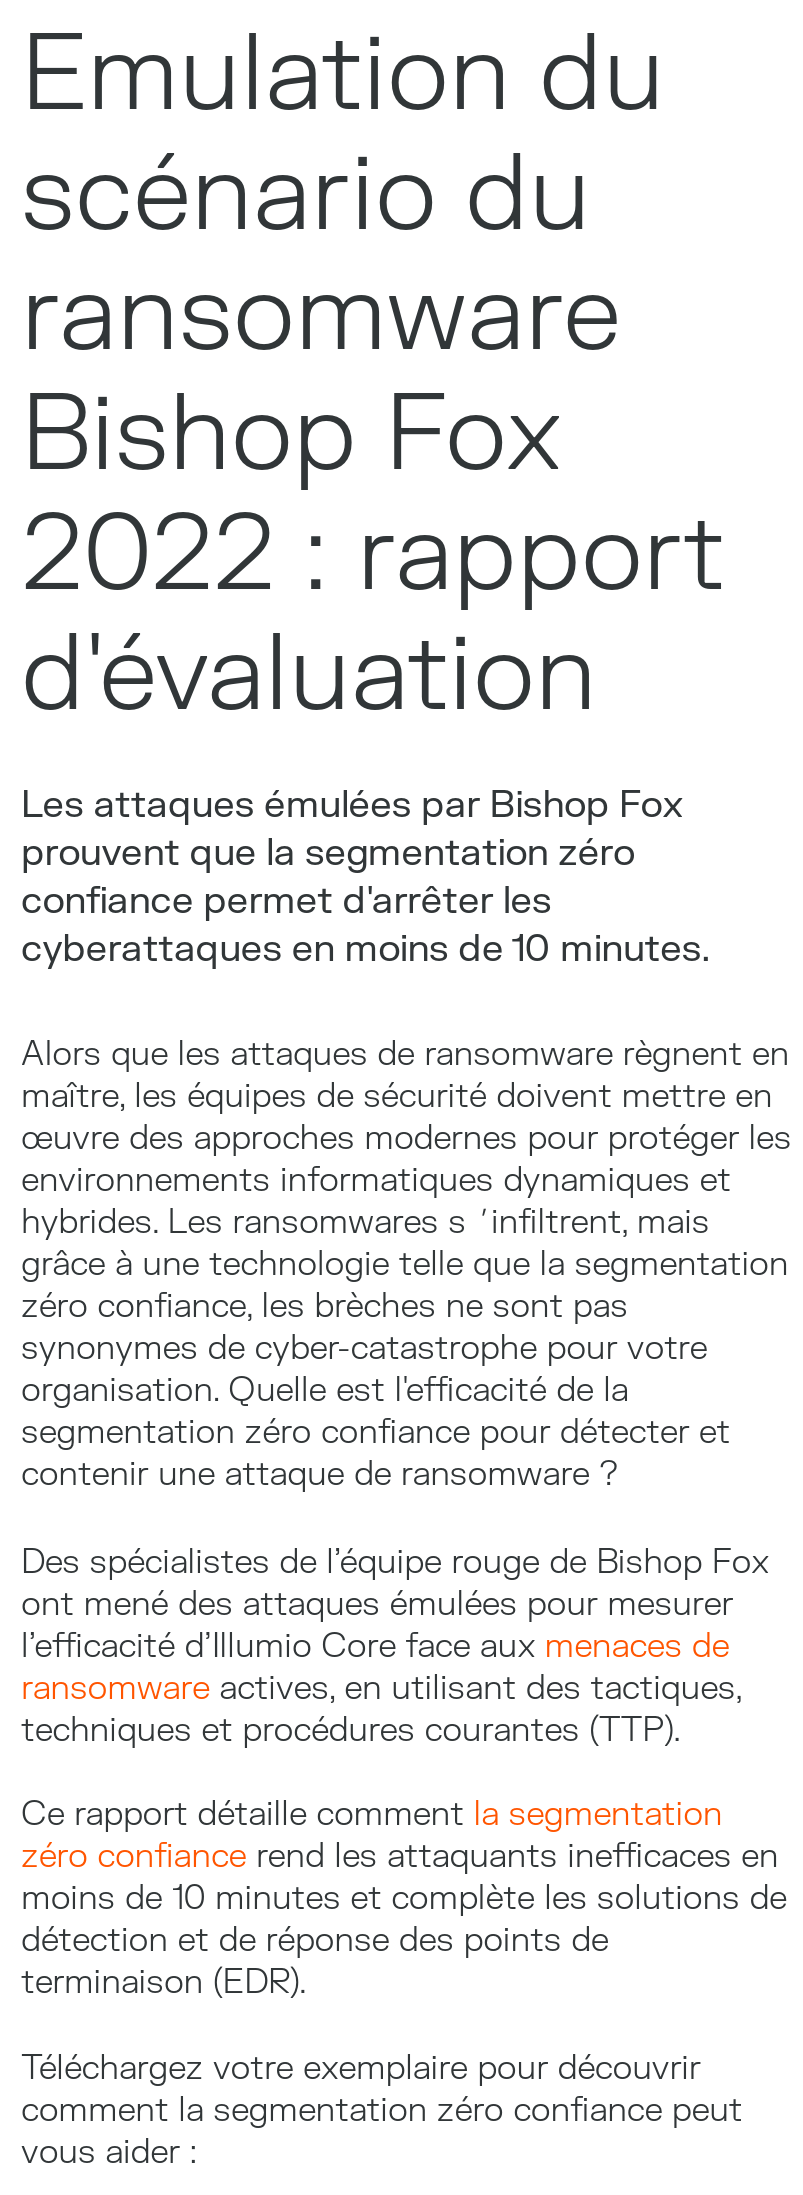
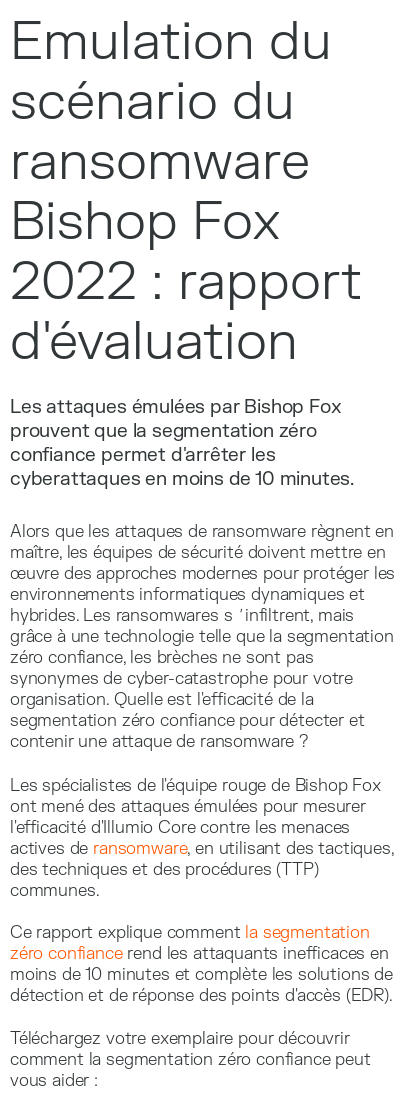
[21,1540,769,1582] Des spécialistes de l’équipe rouge de Bishop Fox -> [10,775,381,796] Les spécialistes de l'équipe rouge de Bishop Fox
[21,1624,741,1750] l’efficacité d’Illumio Core face aux menaces de | ransomware actives, en utilisant des tactiques, | techniques et procédures courantes (TTP). -> [10,817,394,901] l'efficacité d'Illumio Core contre les menaces | actives de ransomware, en utilisant des tactiques, | des techniques et des procédures (TTP) | communes.
[21,1792,723,1834] Ce rapport détaille comment la segmentation -> [10,922,370,943] Ce rapport explique comment la segmentation
moved [21,1834,787,1918] -> [10,943,393,985]: zéro confiance rend les attaquants inefficaces en | moins de 10 minutes et complète les solutions de
[21,1918,609,2002] détection et de réponse des points de | terminaison (EDR). -> [10,985,393,1006] détection et de réponse des points d'accès (EDR).

